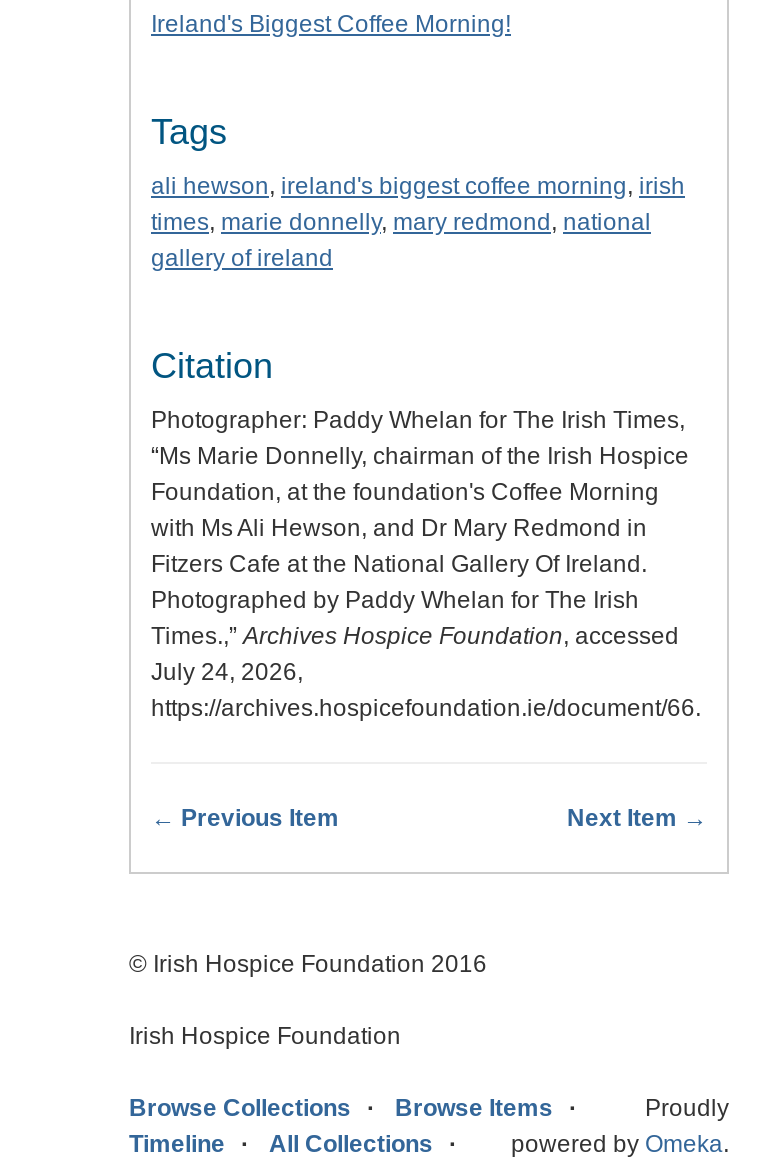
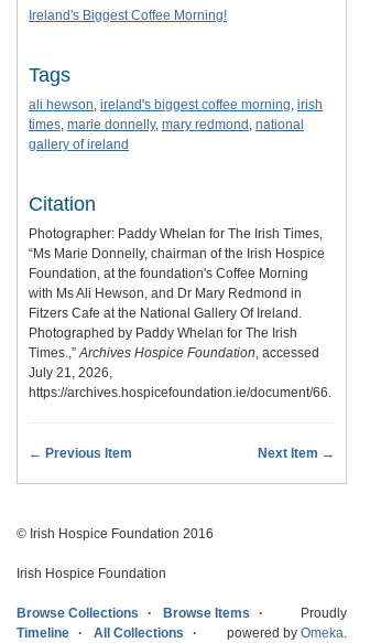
[151,658,303,686] July 24, 2026, -> [29,365,112,380] July 21, 2026,

